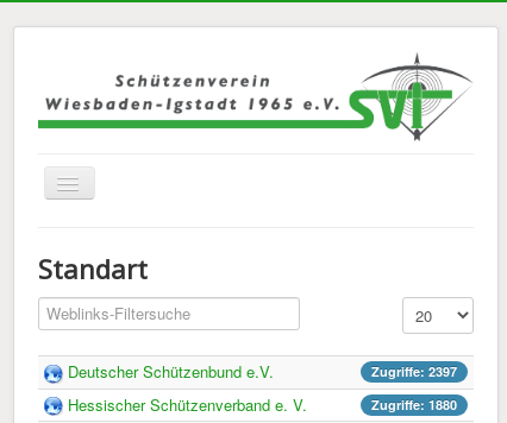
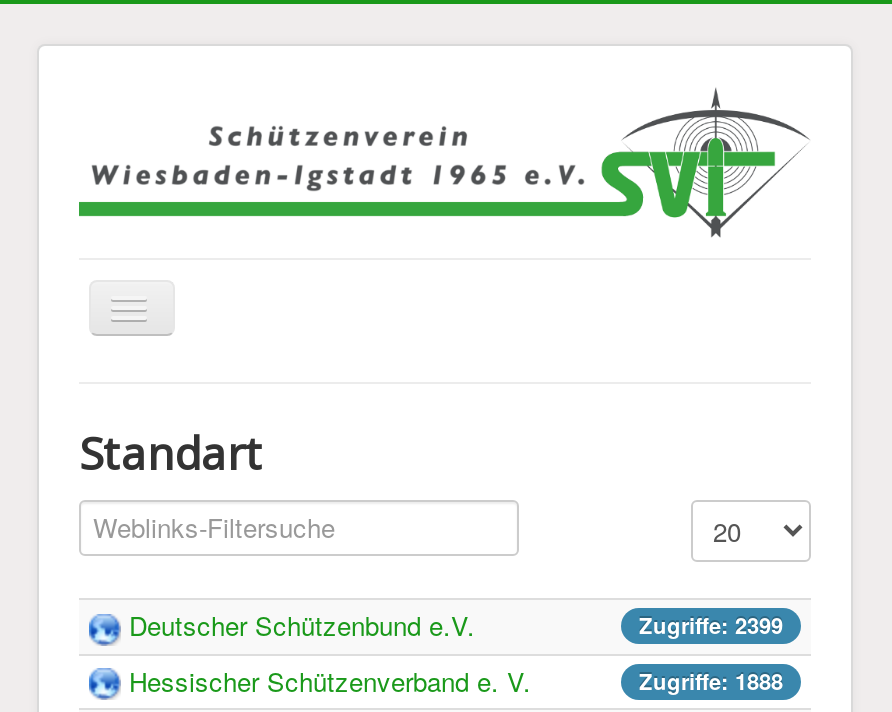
[371,362,457,380] Zugriffe: 2397 -> [639,610,783,640] Zugriffe: 2399
[371,395,457,413] Zugriffe: 1880 -> [639,665,783,695] Zugriffe: 1888

